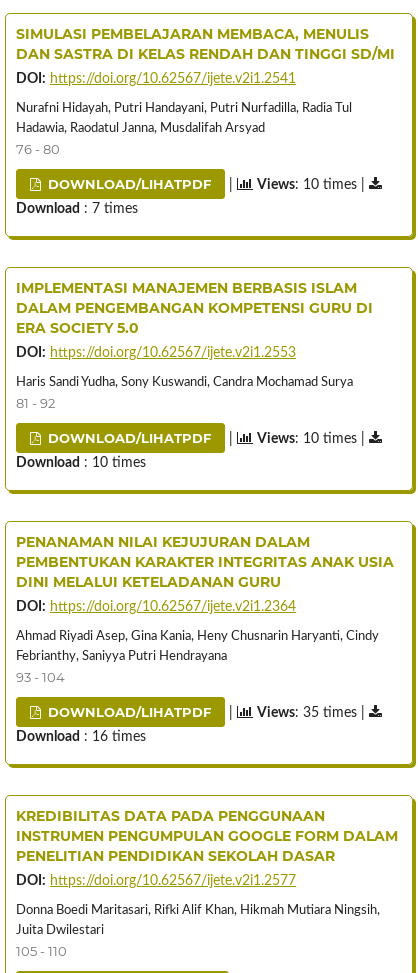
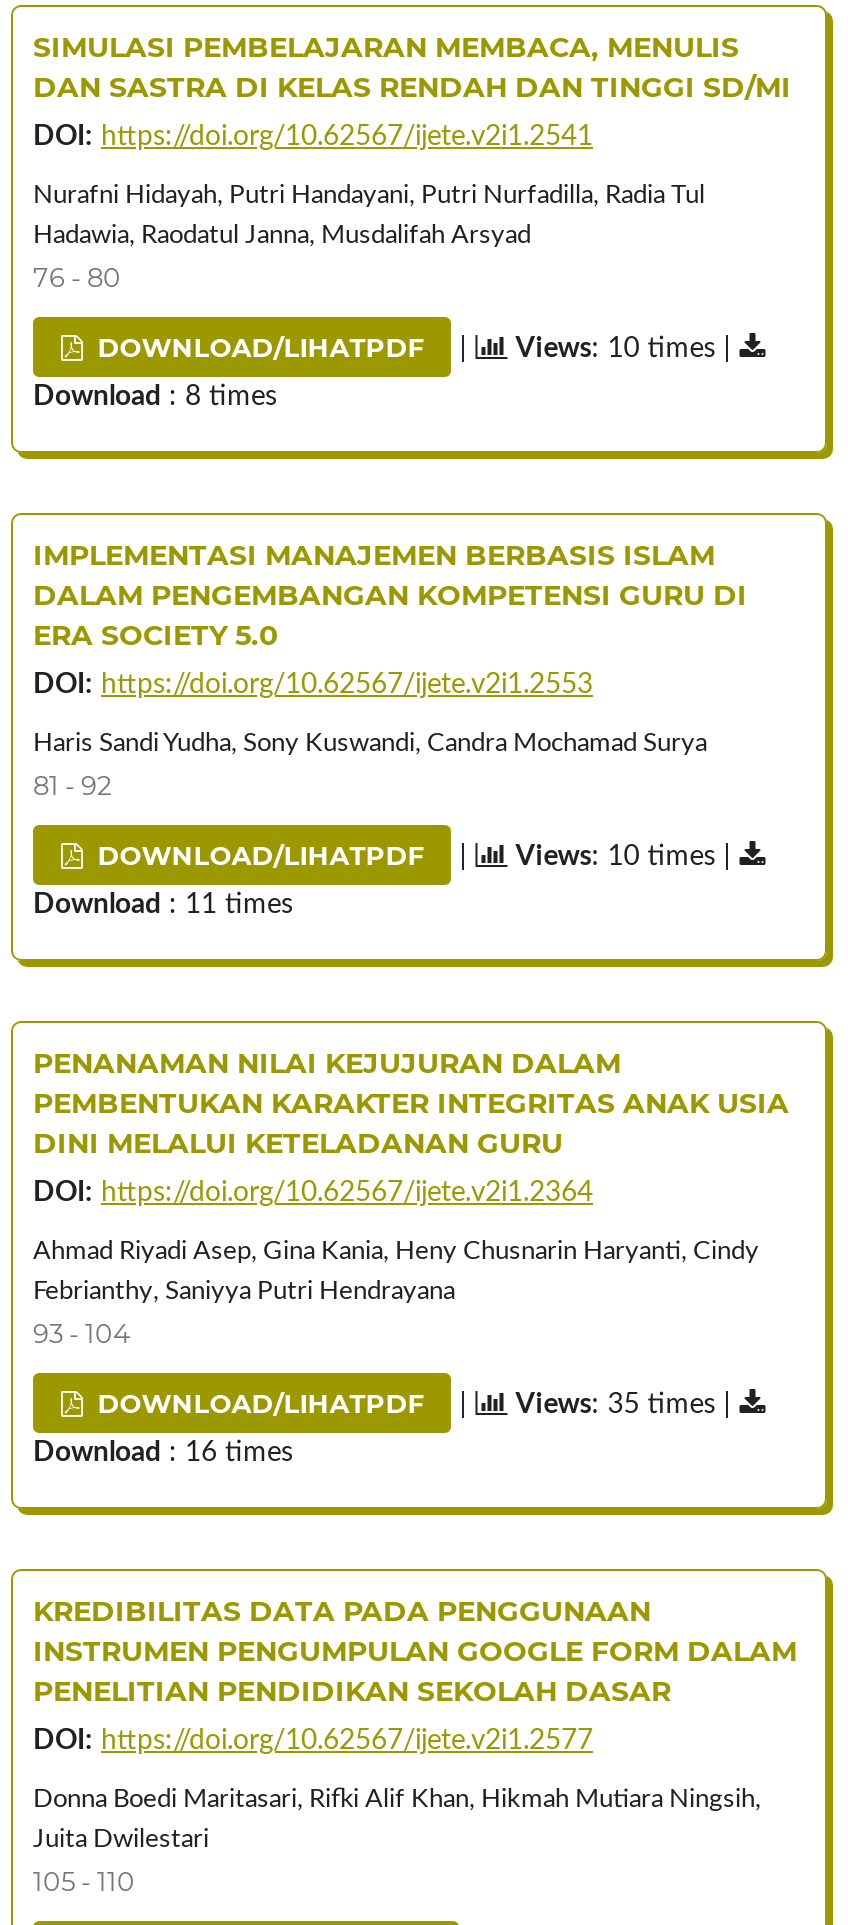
[16,202,138,216] Download: 7 times -> [33,383,277,411] Download: 8 times
[16,456,146,470] Download: 10 times -> [33,890,293,918] Download: 11 times

